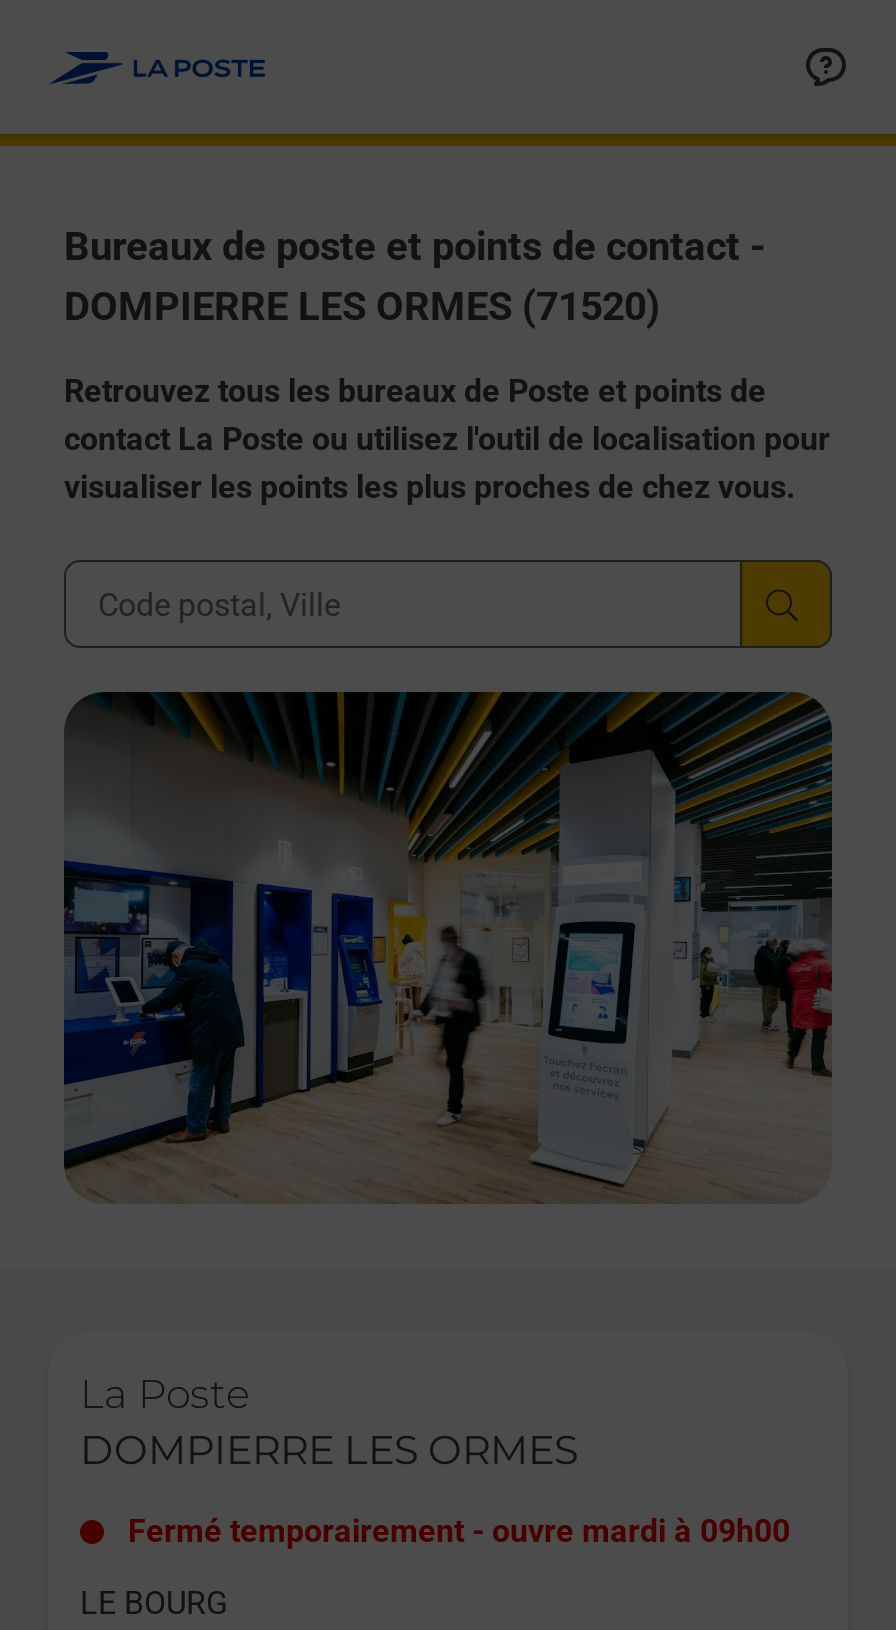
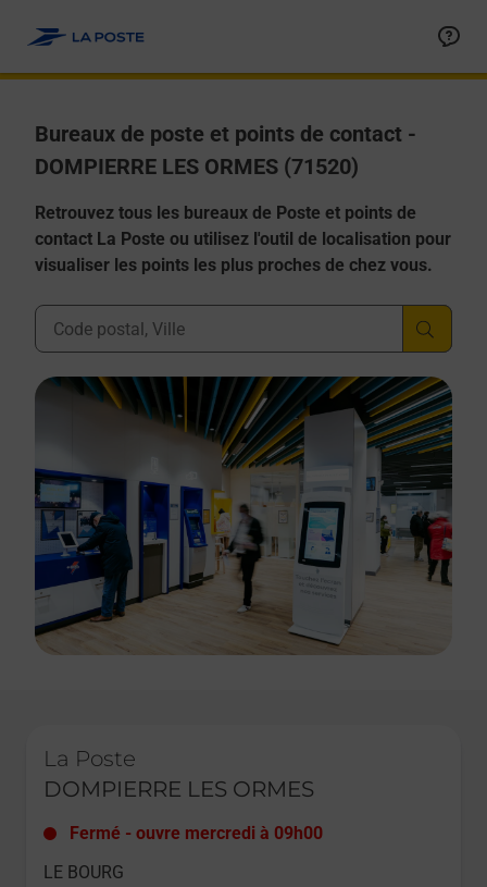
[128,1512,790,1550] Fermé temporairement - ouvre mardi à 09h00 -> [70,823,323,843] Fermé - ouvre mercredi à 09h00

